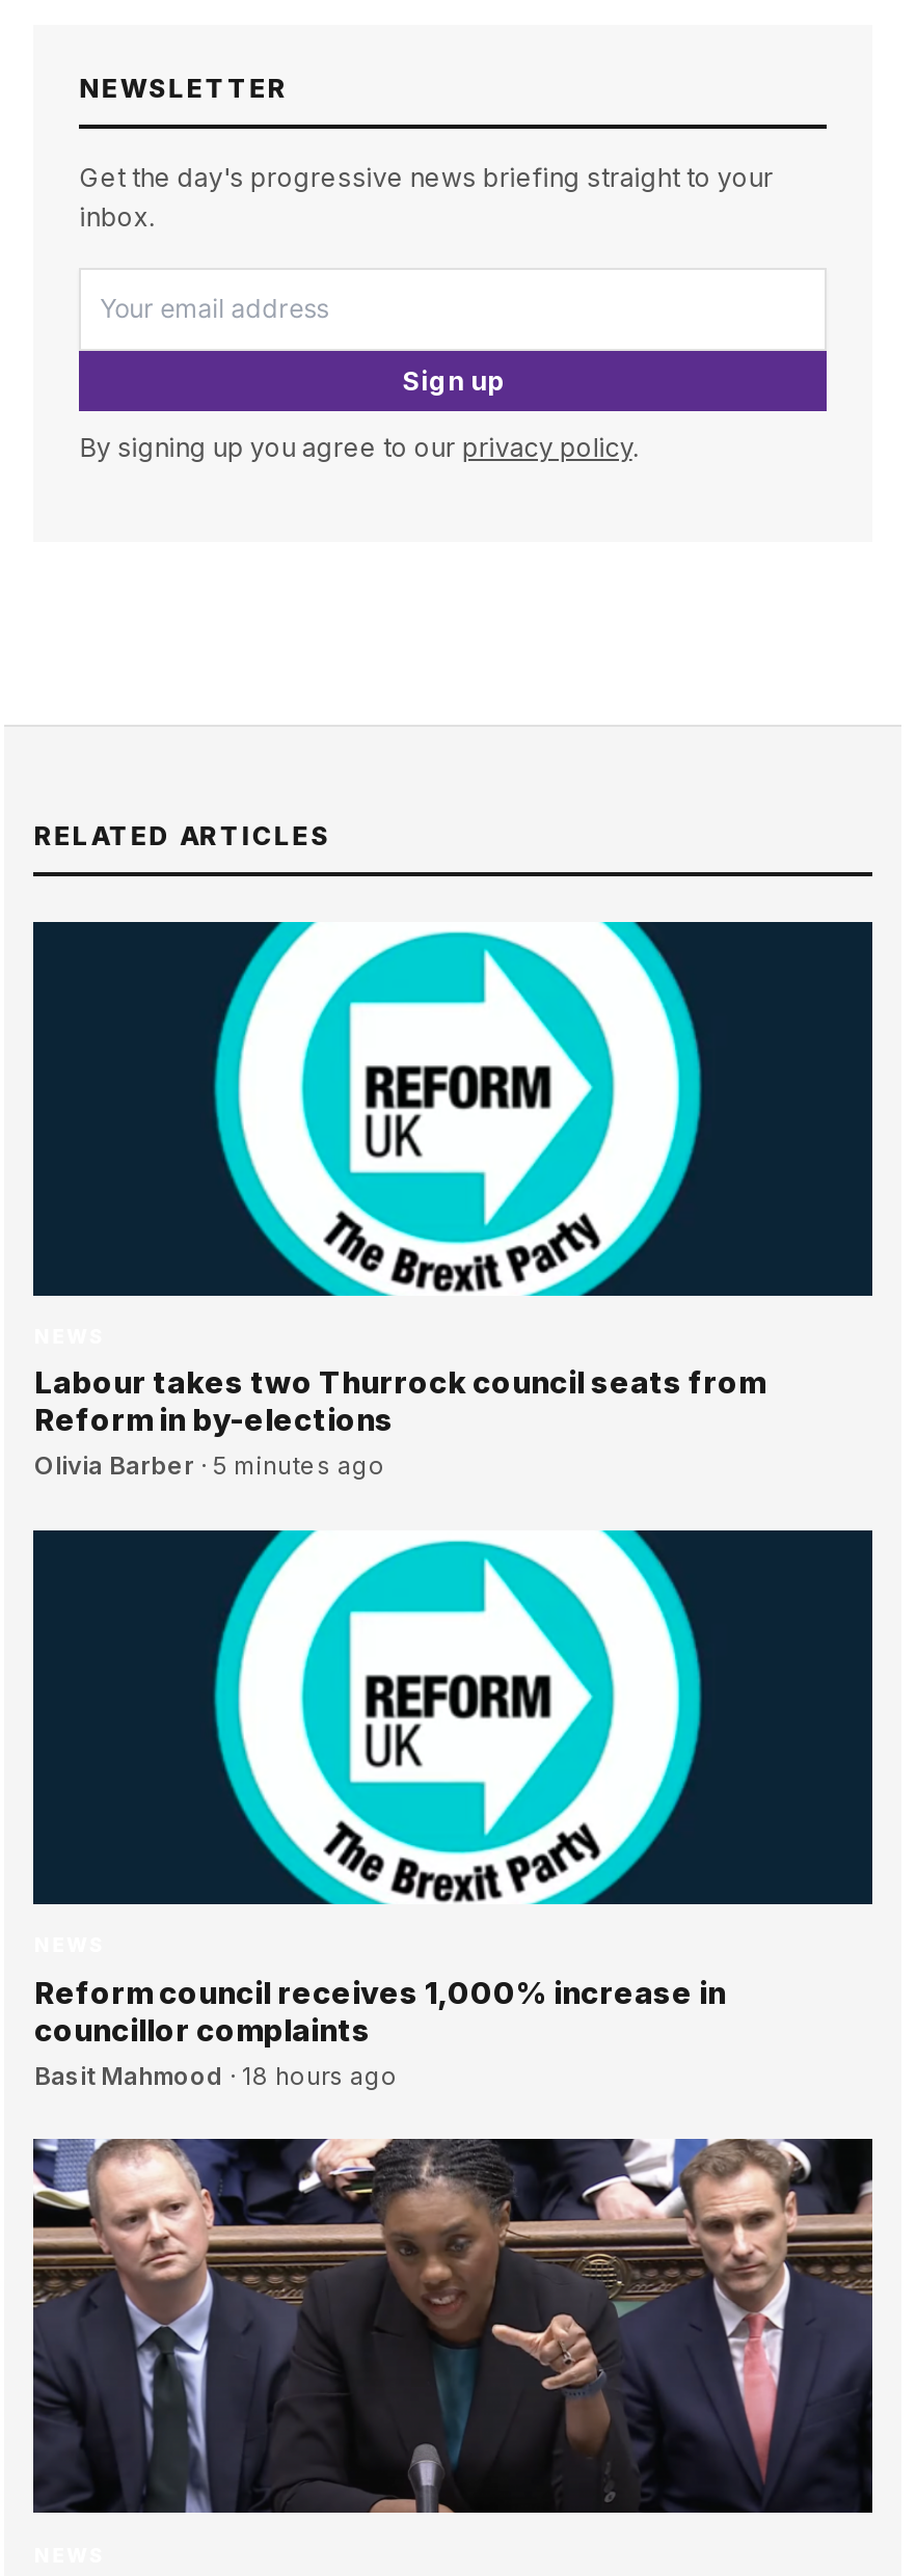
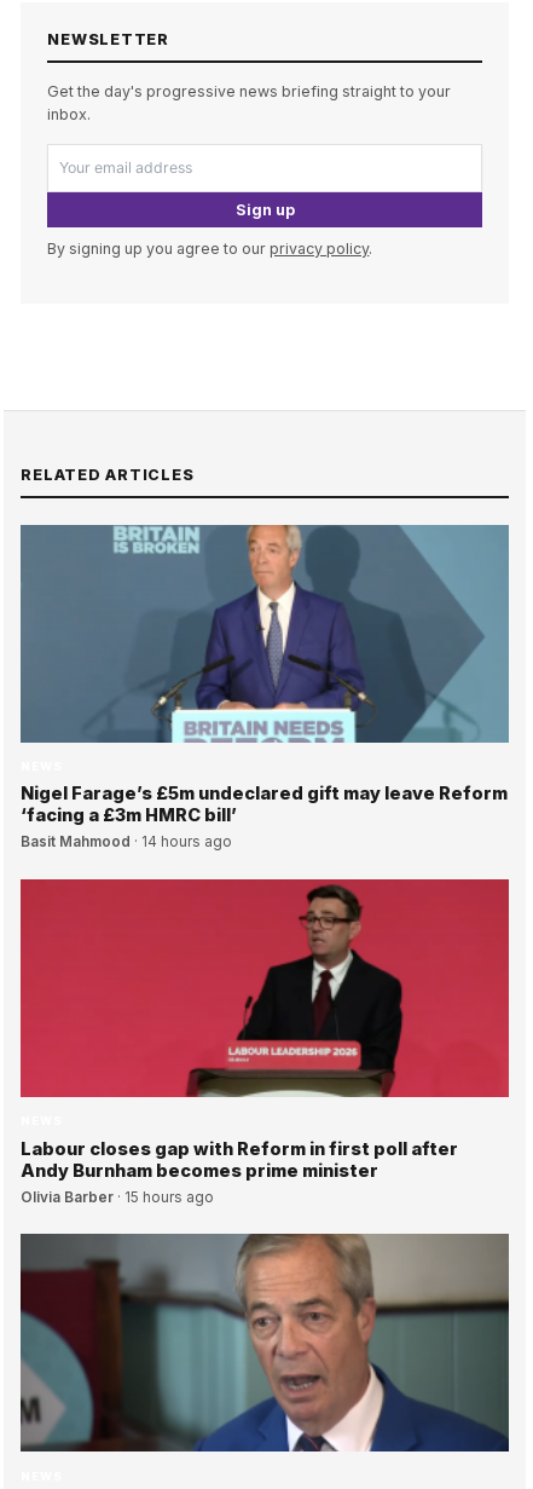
[33,920,872,1481] [image] | Labour takes two Thurrock council seats from | Reform in by-elections | Olivia Barber · 5 minutes ago -> [21,524,508,850] [image] | Nigel Farage’s £5m undeclared gift may leave Reform | ‘facing a £3m HMRC bill’ | Basit Mahmood · 14 hours ago
[31,1528,874,2090] [image] | Reform council receives 1,000% increase in | councillor complaints | Basit Mahmood · 18 hours ago -> [19,878,510,1205] [image] | Labour closes gap with Reform in first poll after | Andy Burnham becomes prime minister | Olivia Barber · 15 hours ago
[33,2137,874,2515] [image] -> [19,1233,510,1453] [image]

